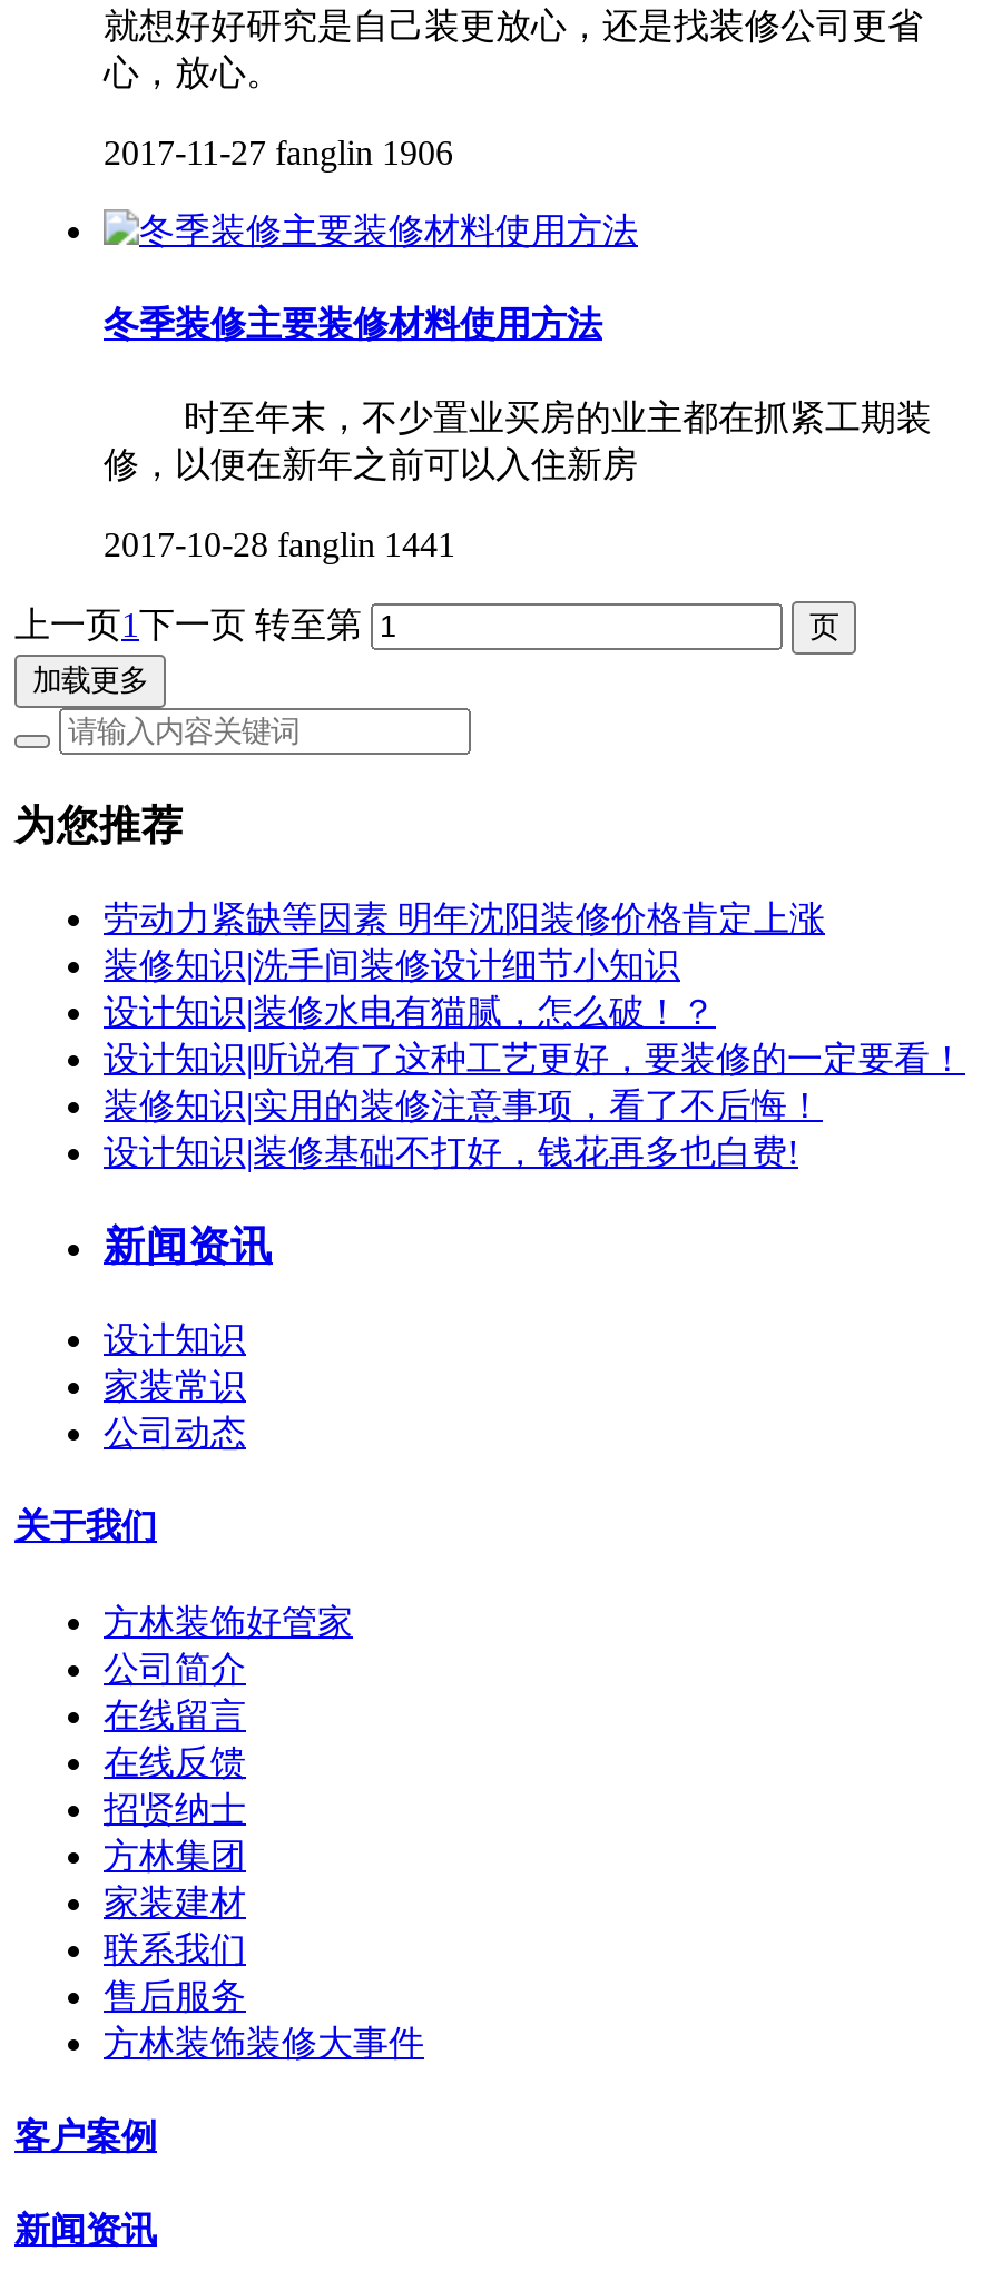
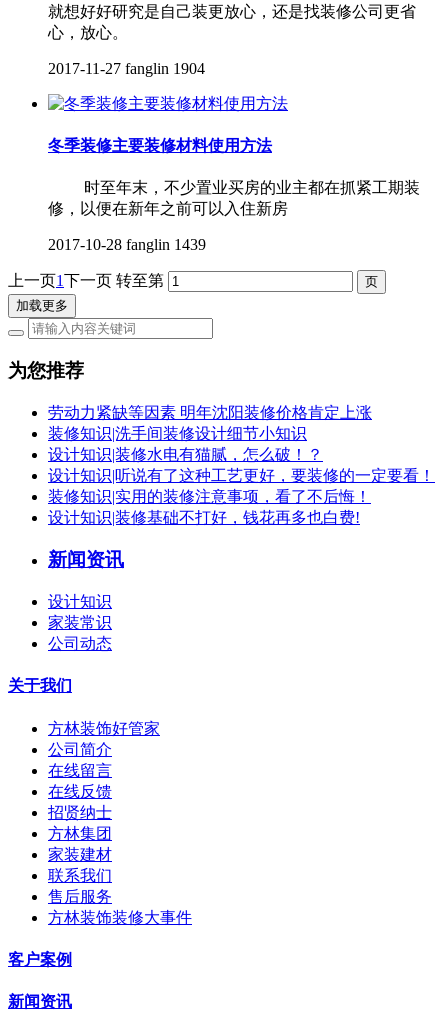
[104,133,453,171] 2017-11-27 fanglin 1906 -> [48,60,205,77] 2017-11-27 fanglin 1904
[104,526,455,564] 2017-10-28 fanglin 1441 -> [48,236,206,253] 2017-10-28 fanglin 1439

